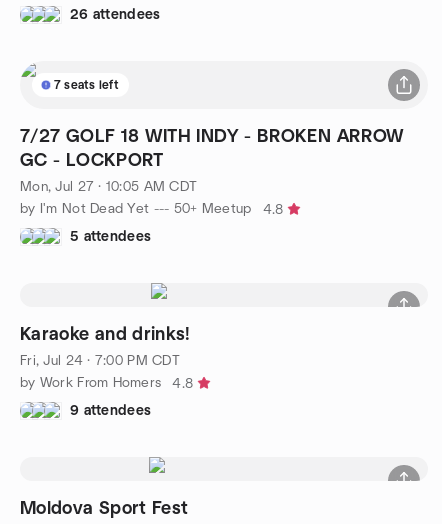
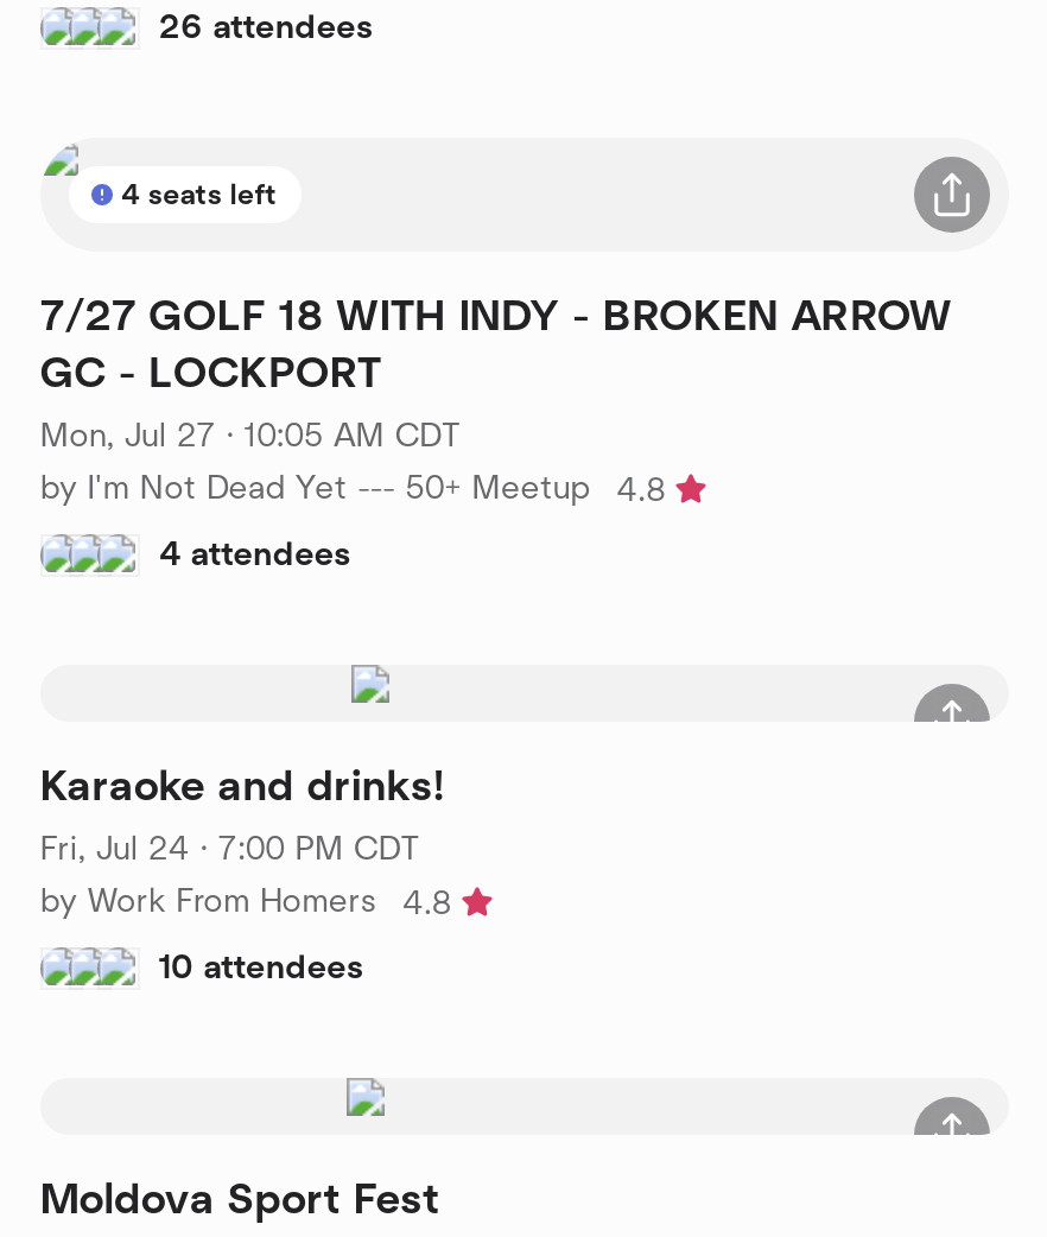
[54,78,119,90] 7 seats left -> [121,179,278,208] 4 seats left
[70,229,151,243] 5 attendees -> [159,538,352,571] 4 attendees
[70,403,151,417] 9 attendees -> [159,951,364,984] 10 attendees

